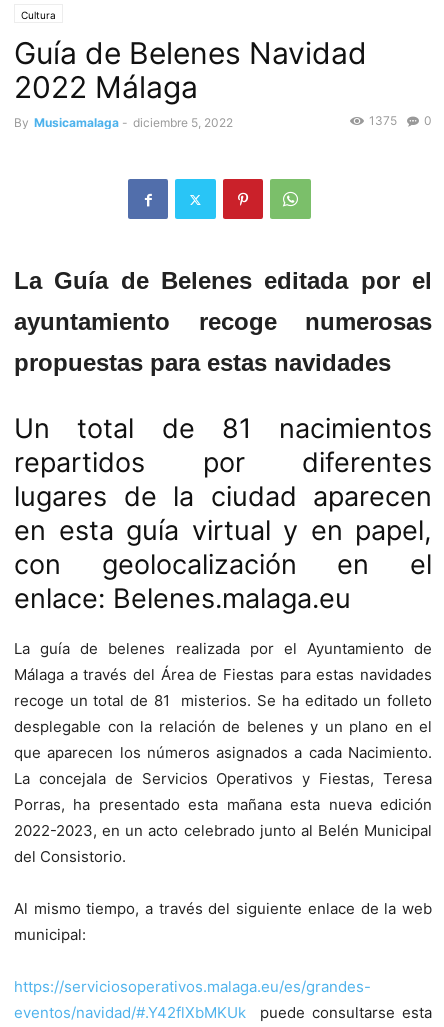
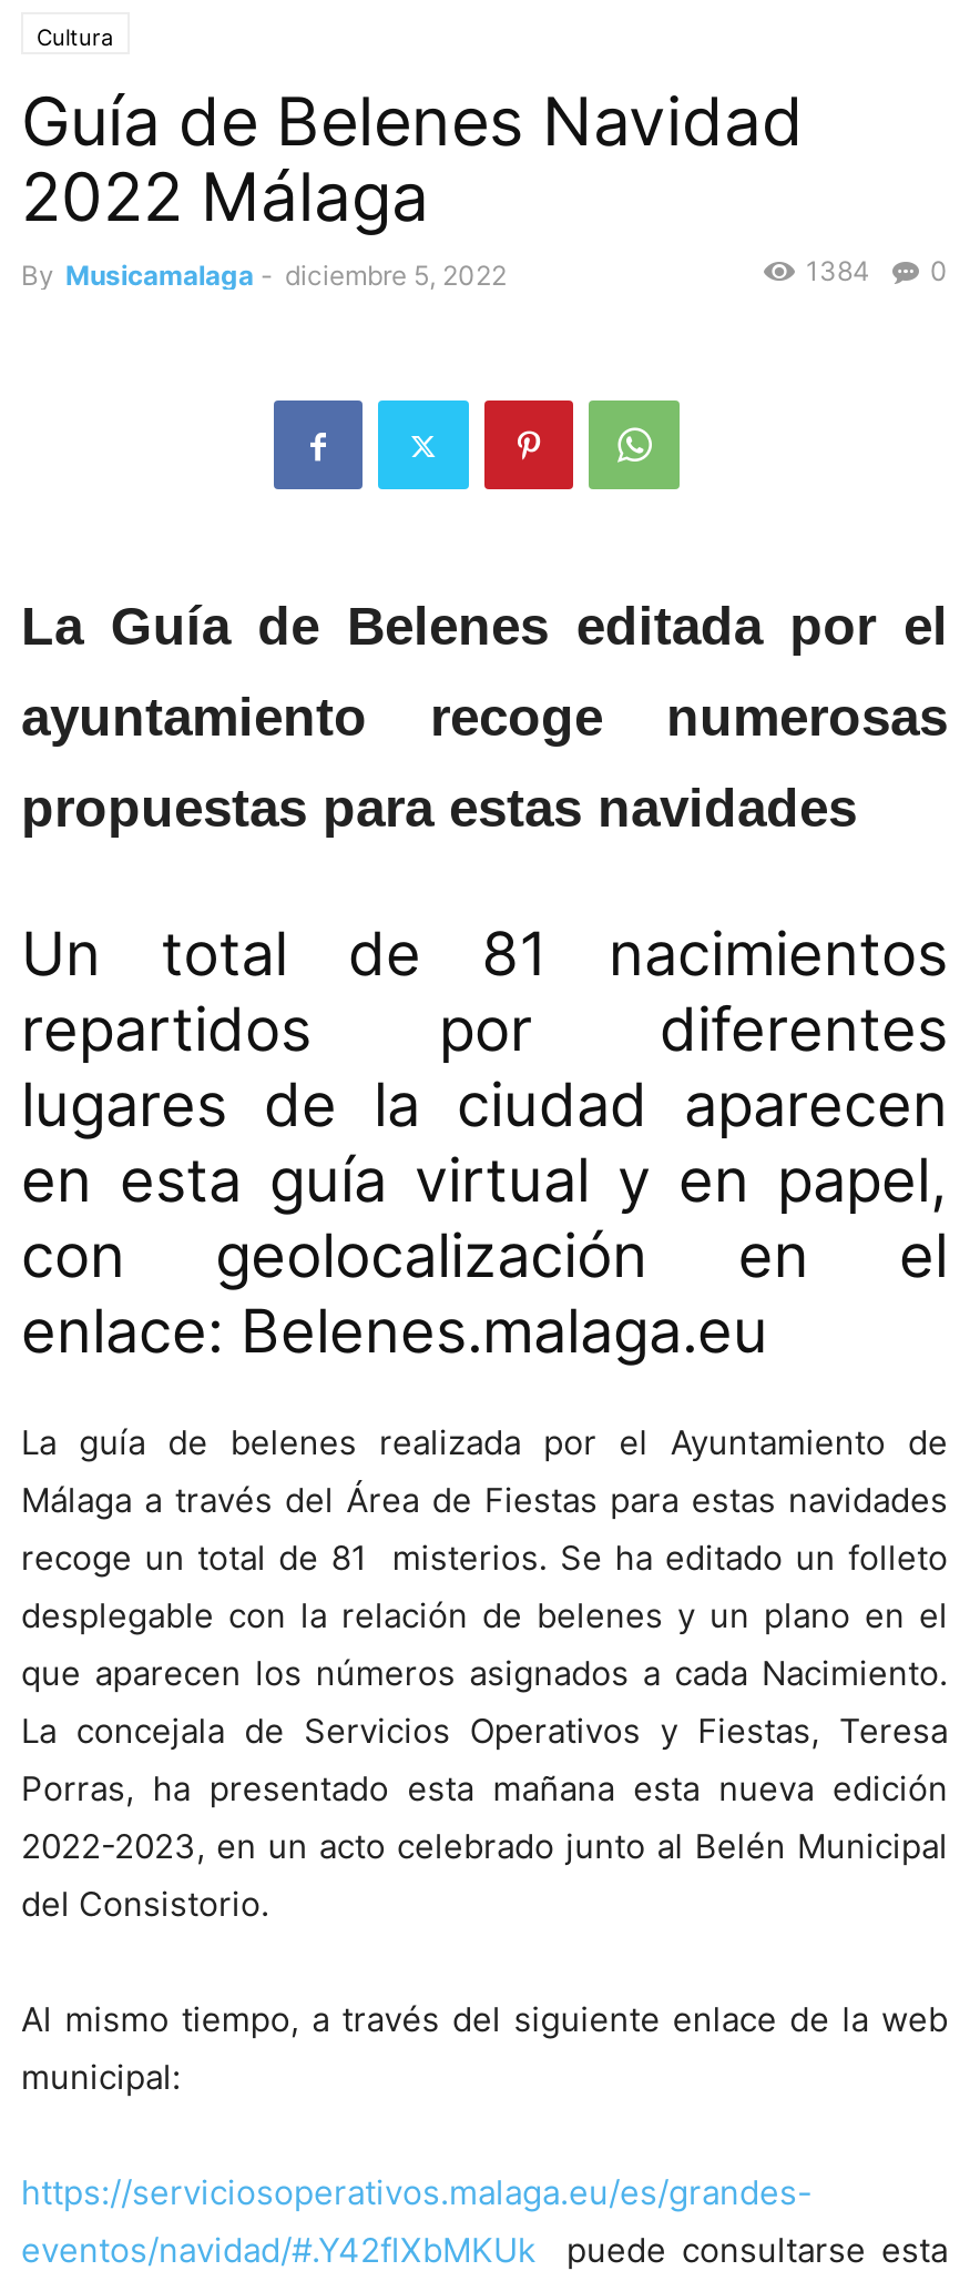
[369,113,432,128] 1375 0 -> [806,254,948,287] 1384 0

